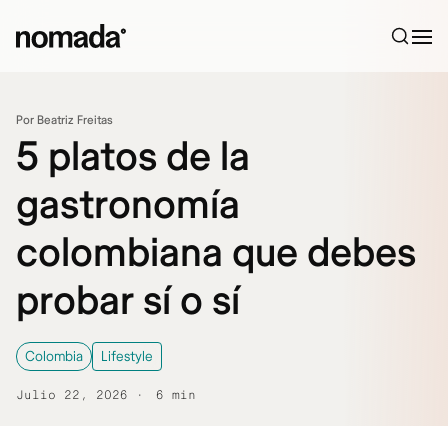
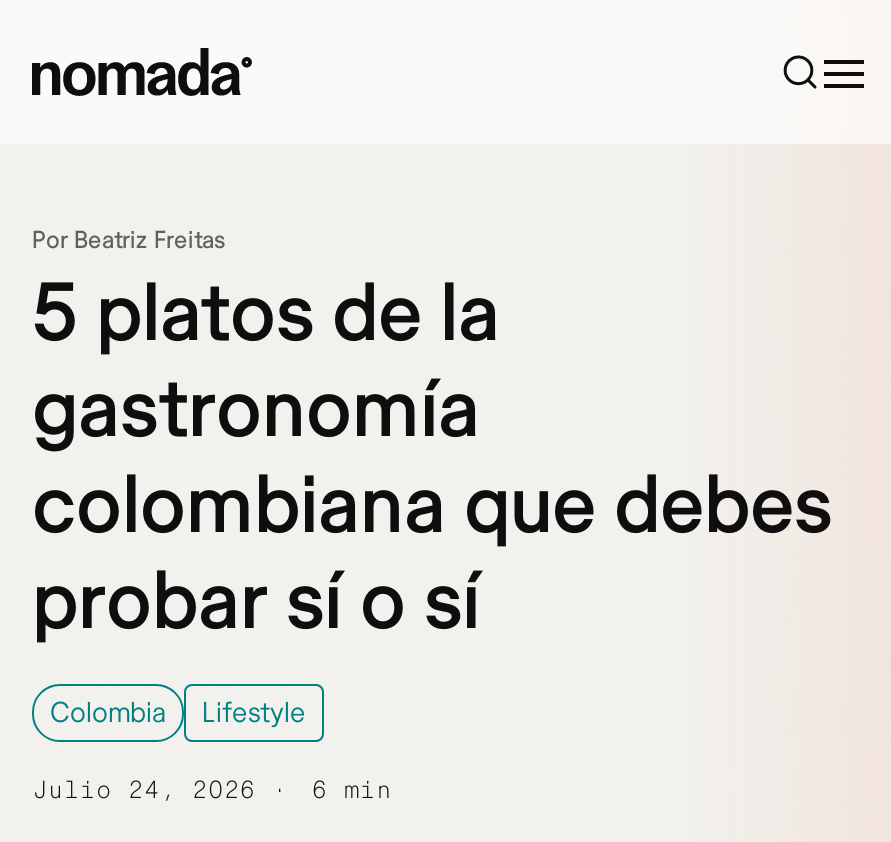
[16,388,196,403] Julio 22, 2026 6 min -> [32,776,392,806] Julio 24, 2026 6 min

